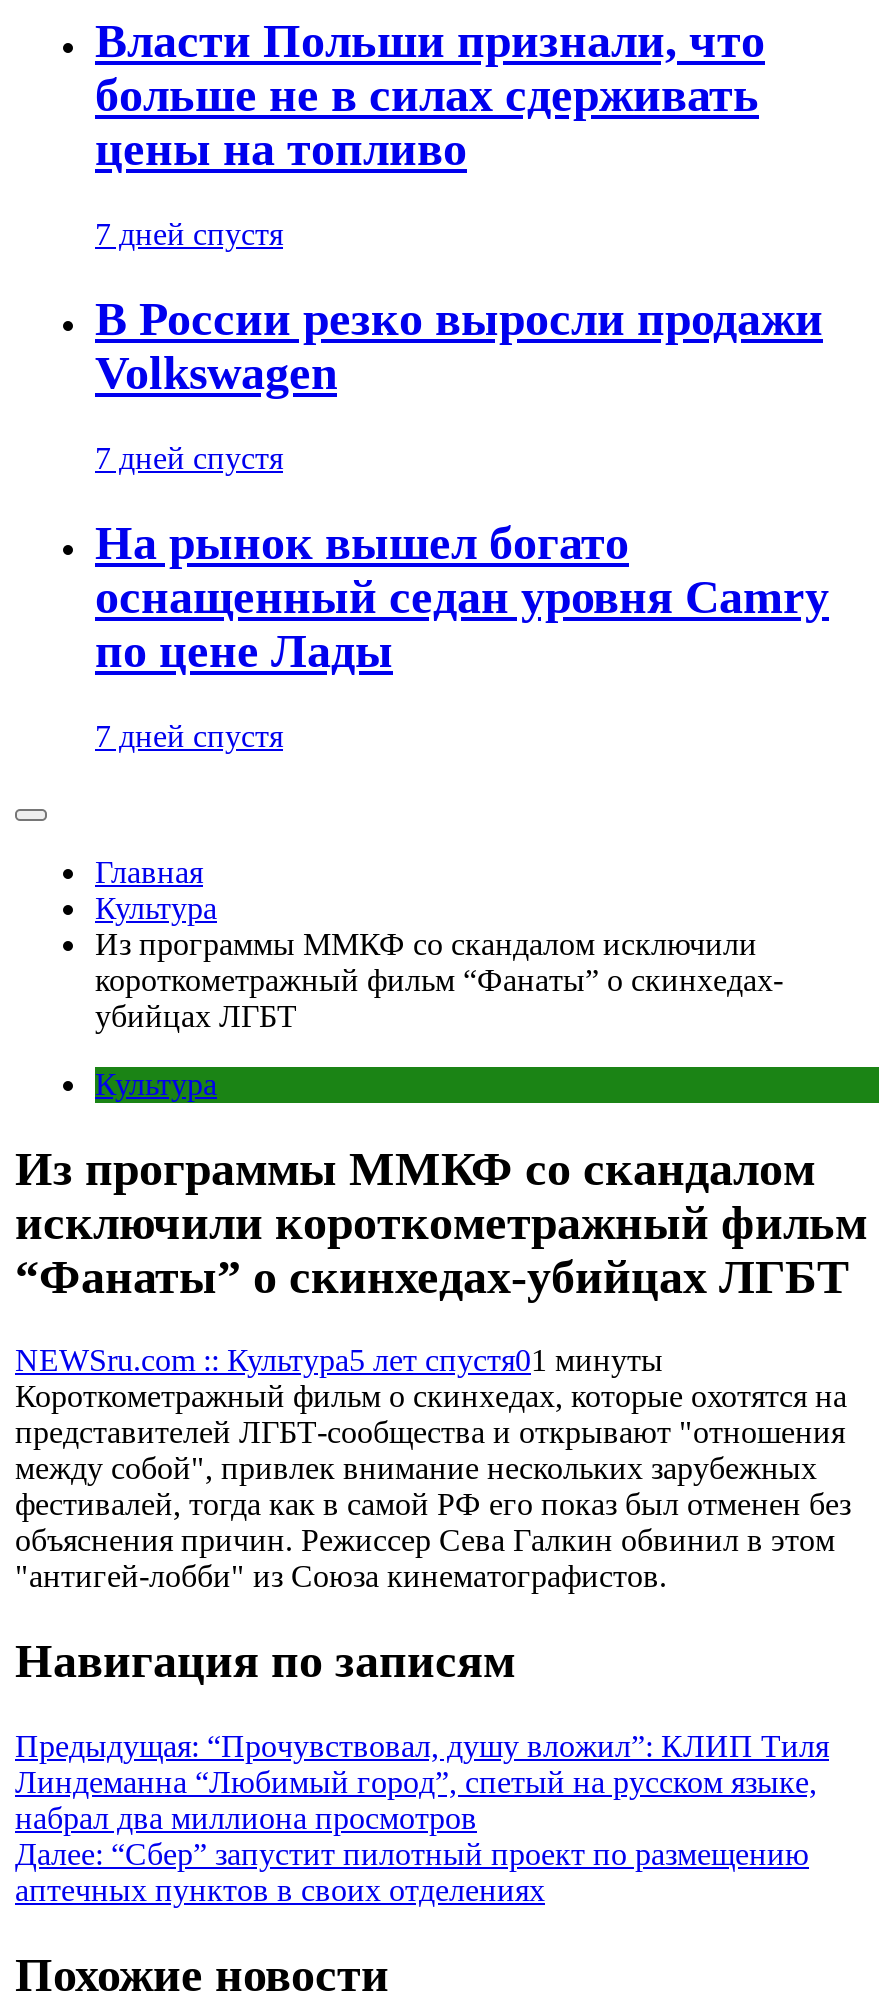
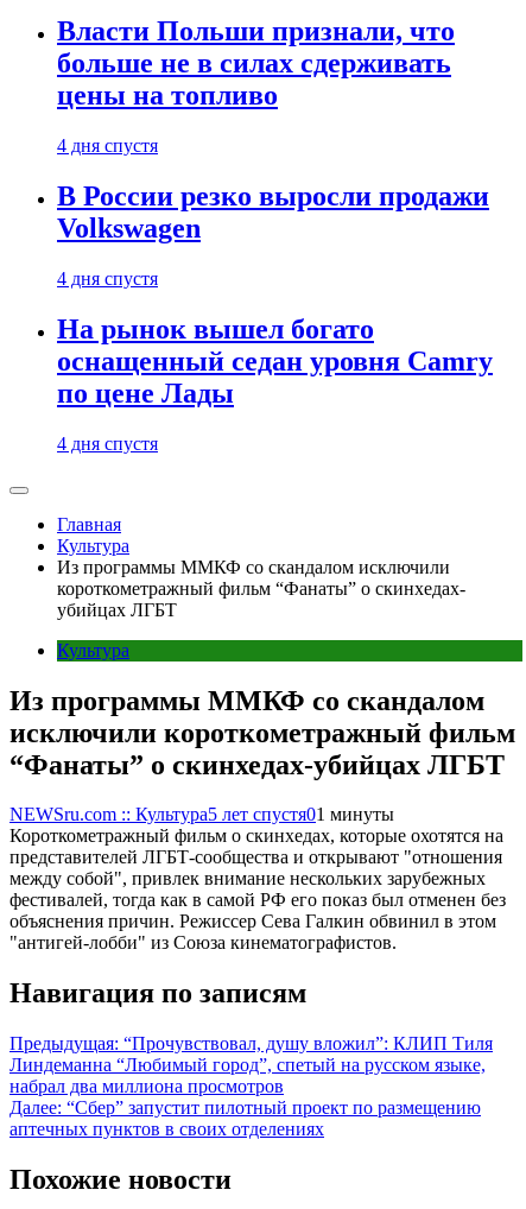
[95,217,283,251] 7 дней спустя -> [57,135,158,156] 4 дня спустя
[95,441,283,475] 7 дней спустя -> [57,268,158,288] 4 дня спустя
[95,718,283,752] 7 дней спустя -> [57,433,158,453] 4 дня спустя

